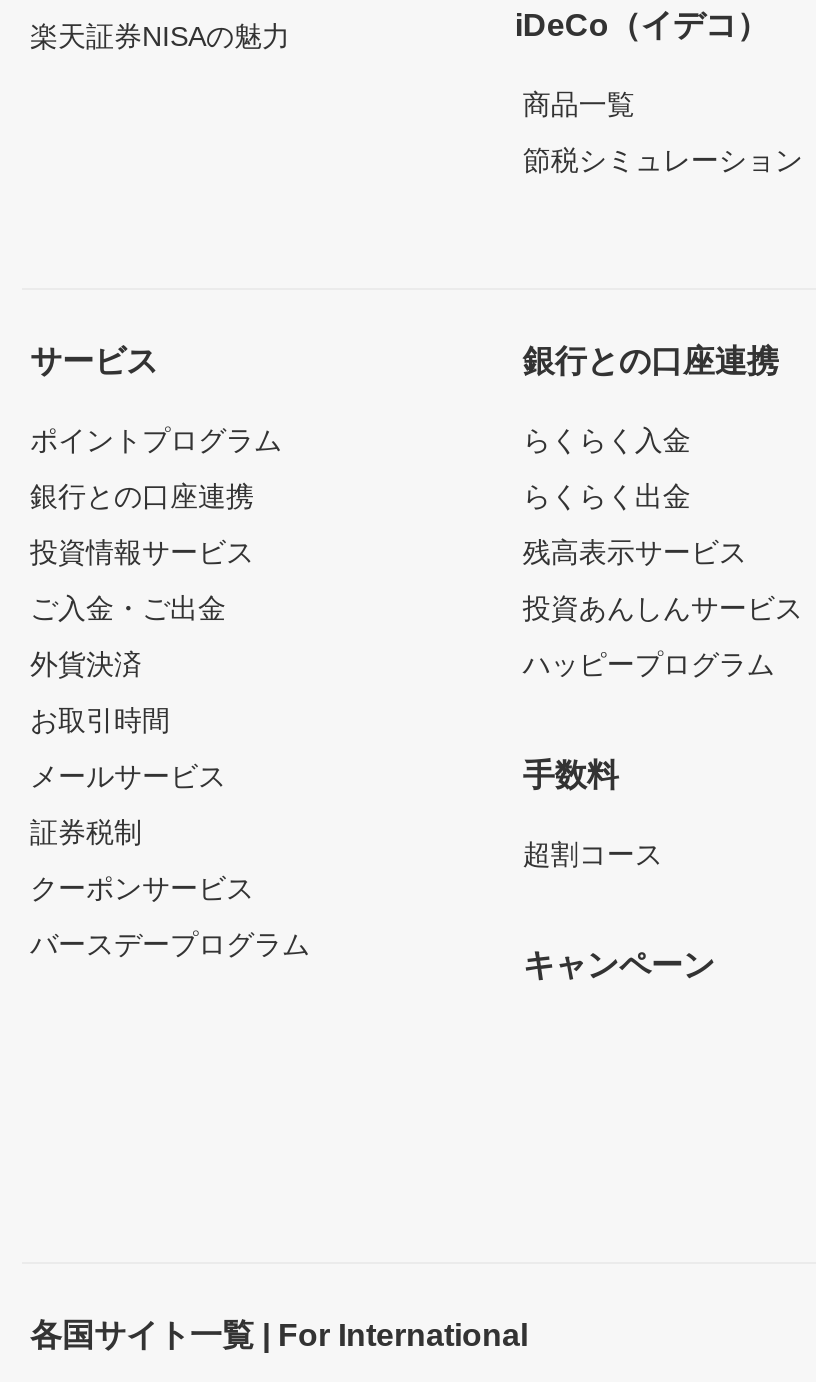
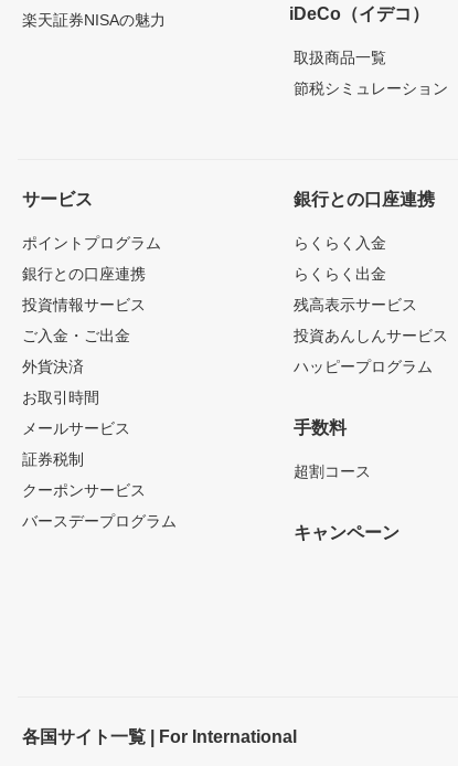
[523,88,635,120] 商品一覧 -> [294,48,387,66] 取扱商品一覧

